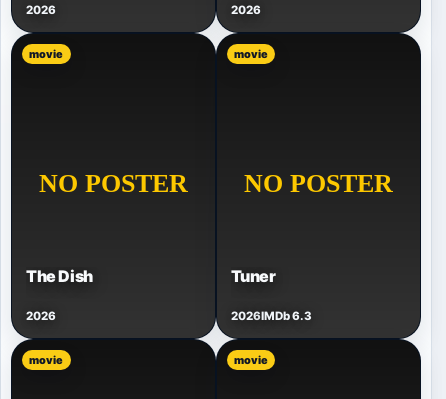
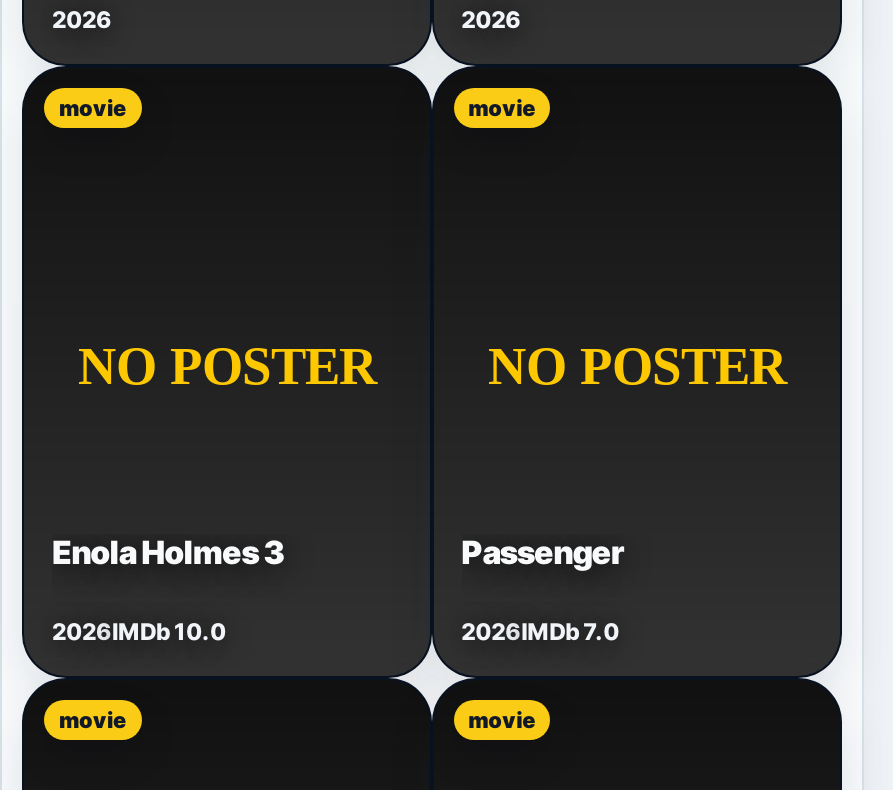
[26,266,93,286] The Dish -> [52,532,285,572] Enola Holmes 3
[231,266,276,286] Tuner -> [461,532,624,572] Passenger
[26,309,56,323] 2026 -> [52,618,226,646] 2026IMDb 10.0
[231,309,312,323] 2026IMDb 6.3 -> [461,618,619,646] 2026IMDb 7.0

